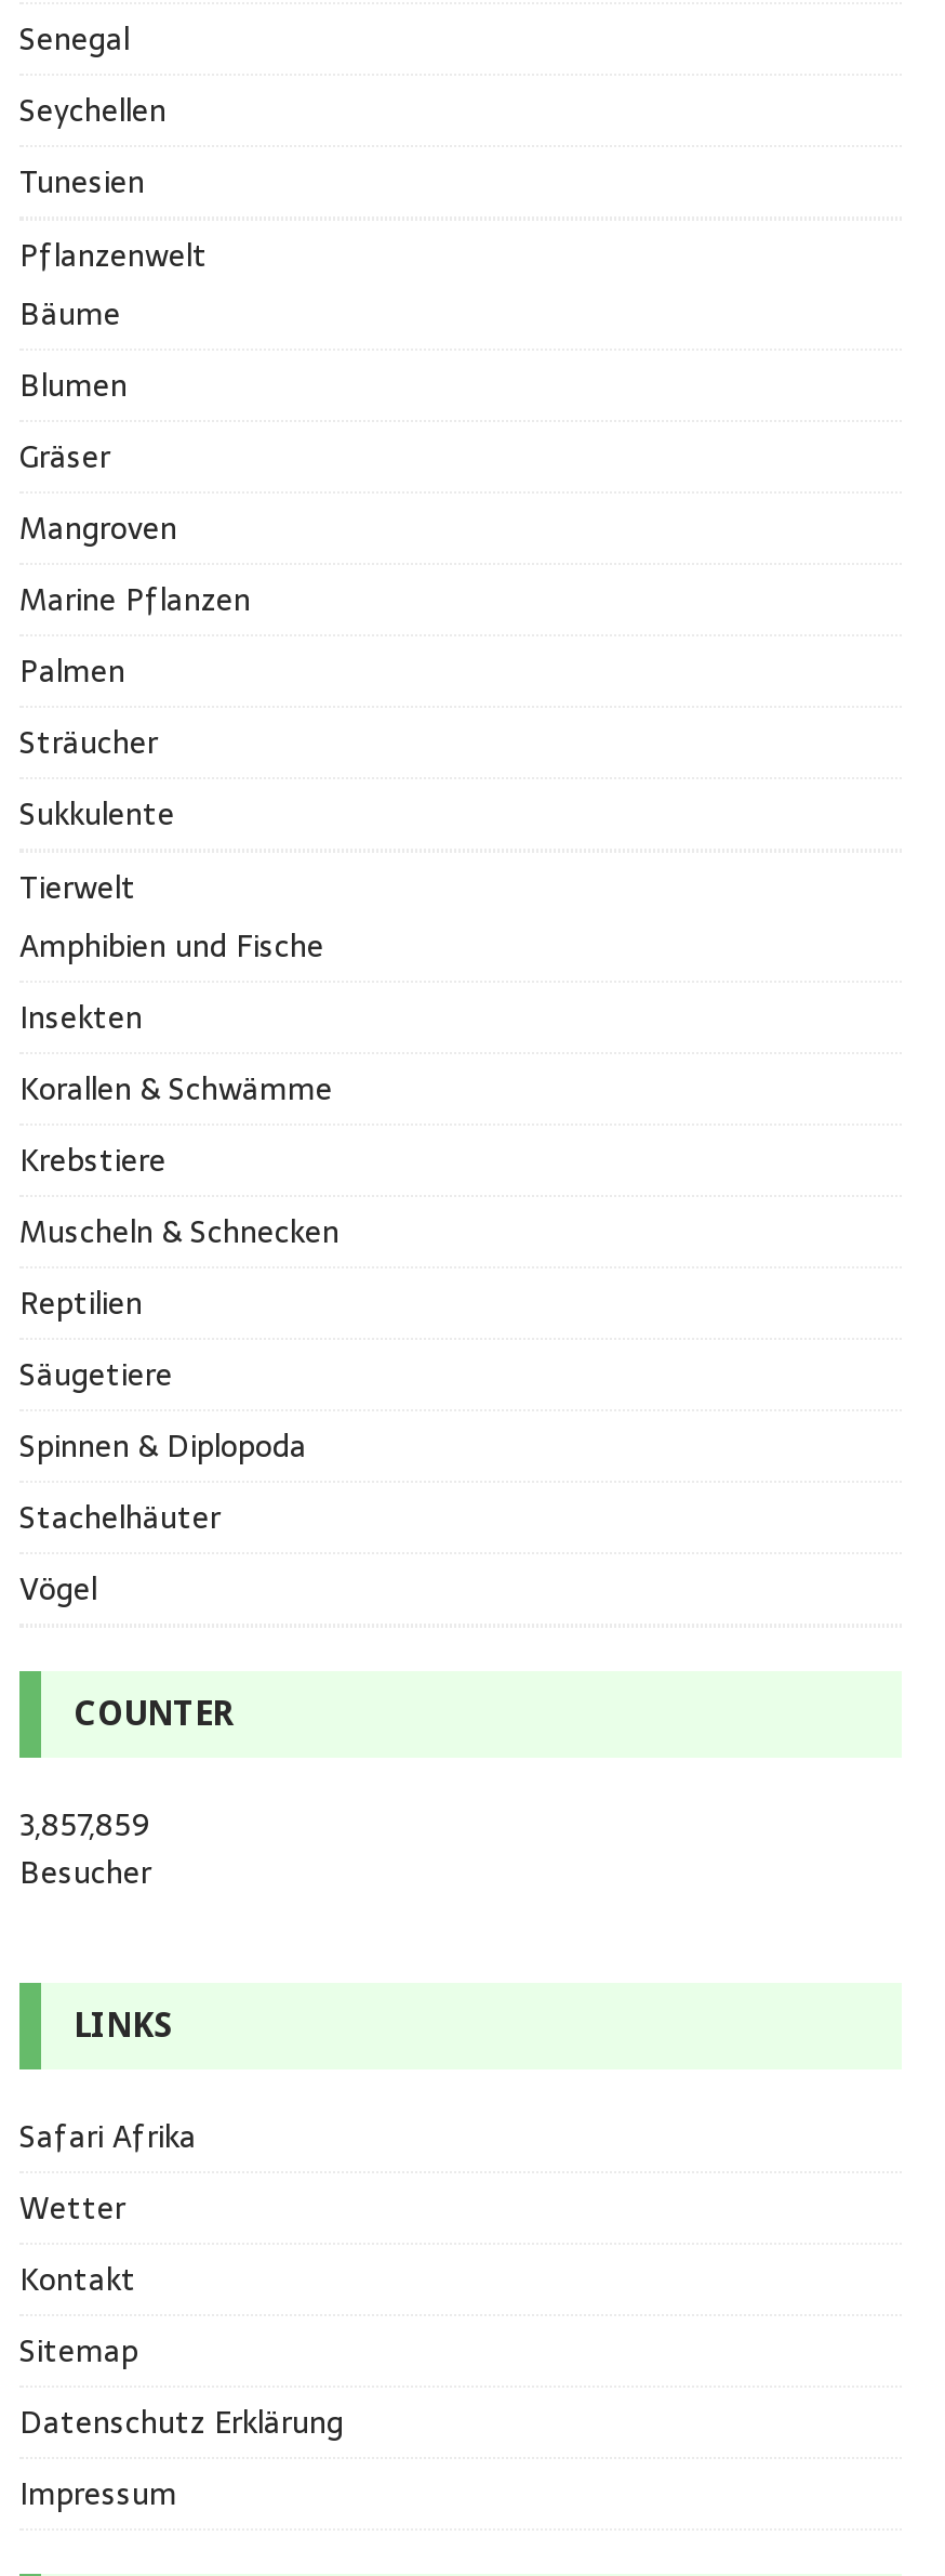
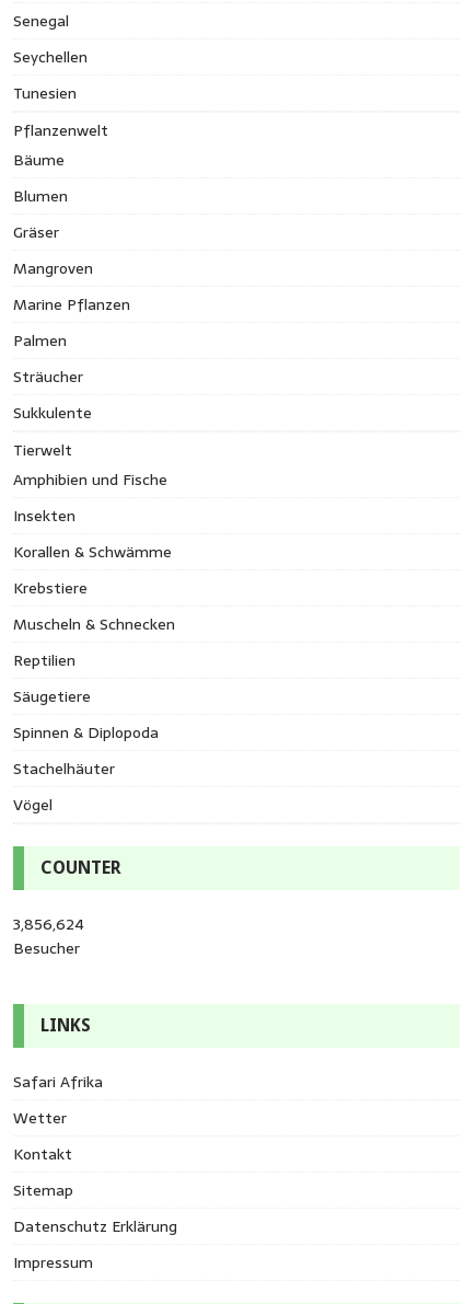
[19,1801,151,1848] 3,857,859 -> [13,912,84,936] 3,856,624

